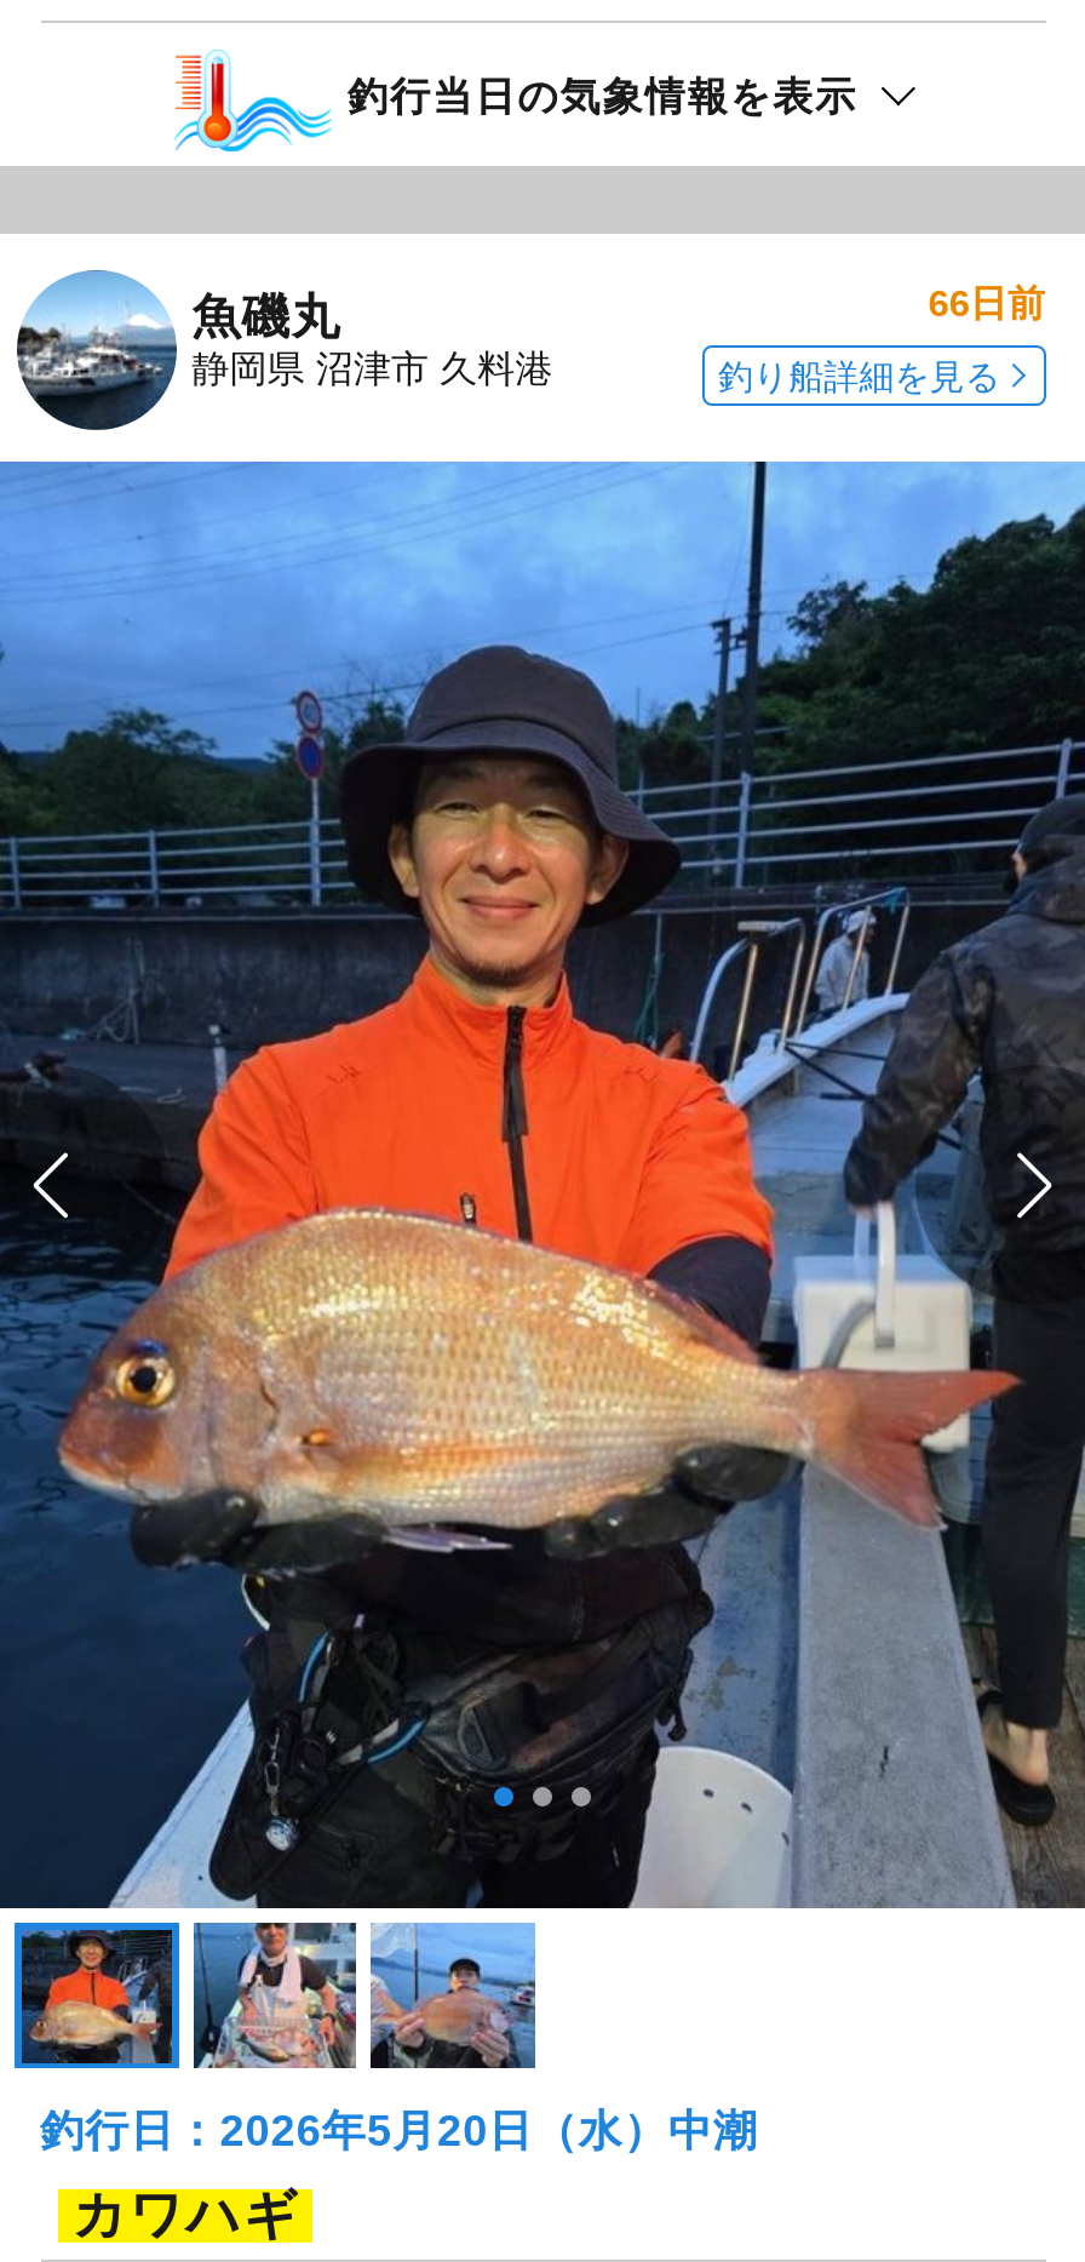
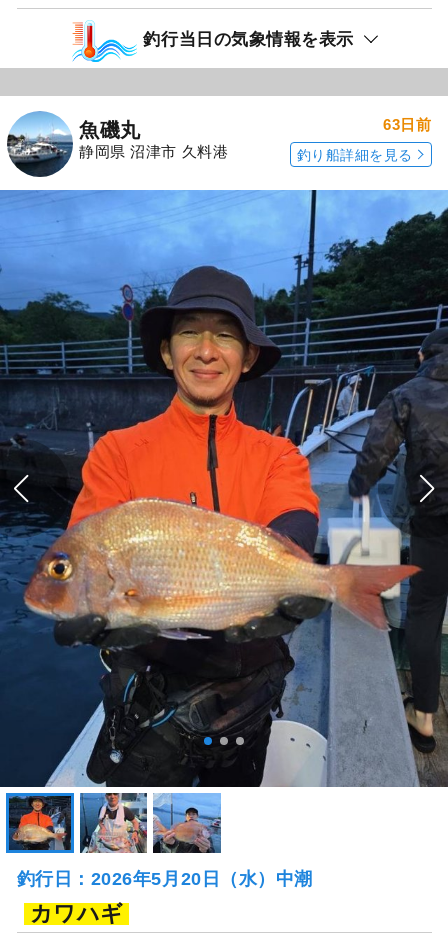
[928,283,1045,324] 66日前 -> [383,116,431,133] 63日前

